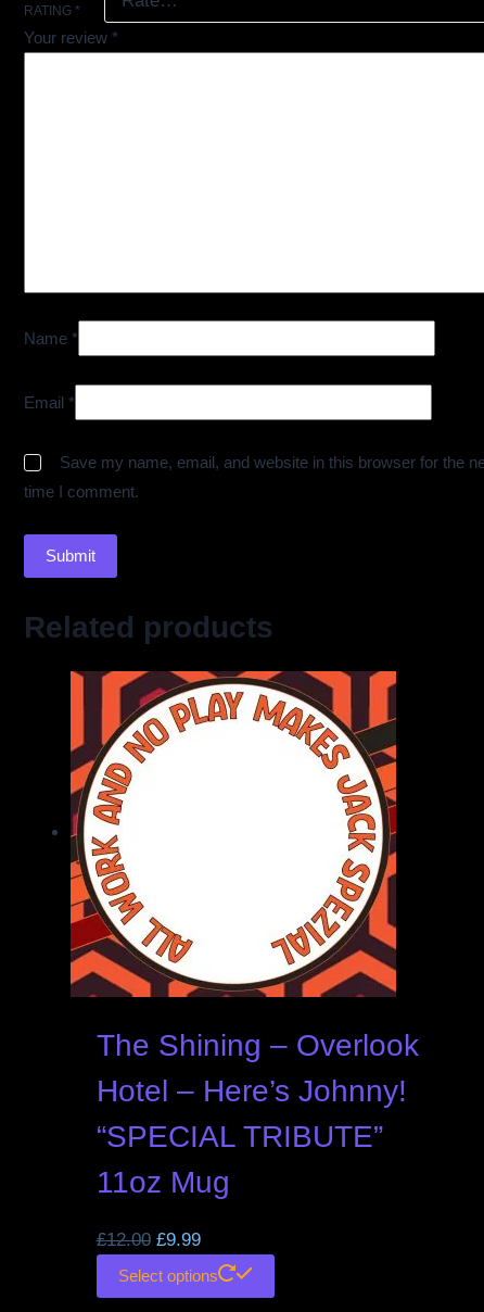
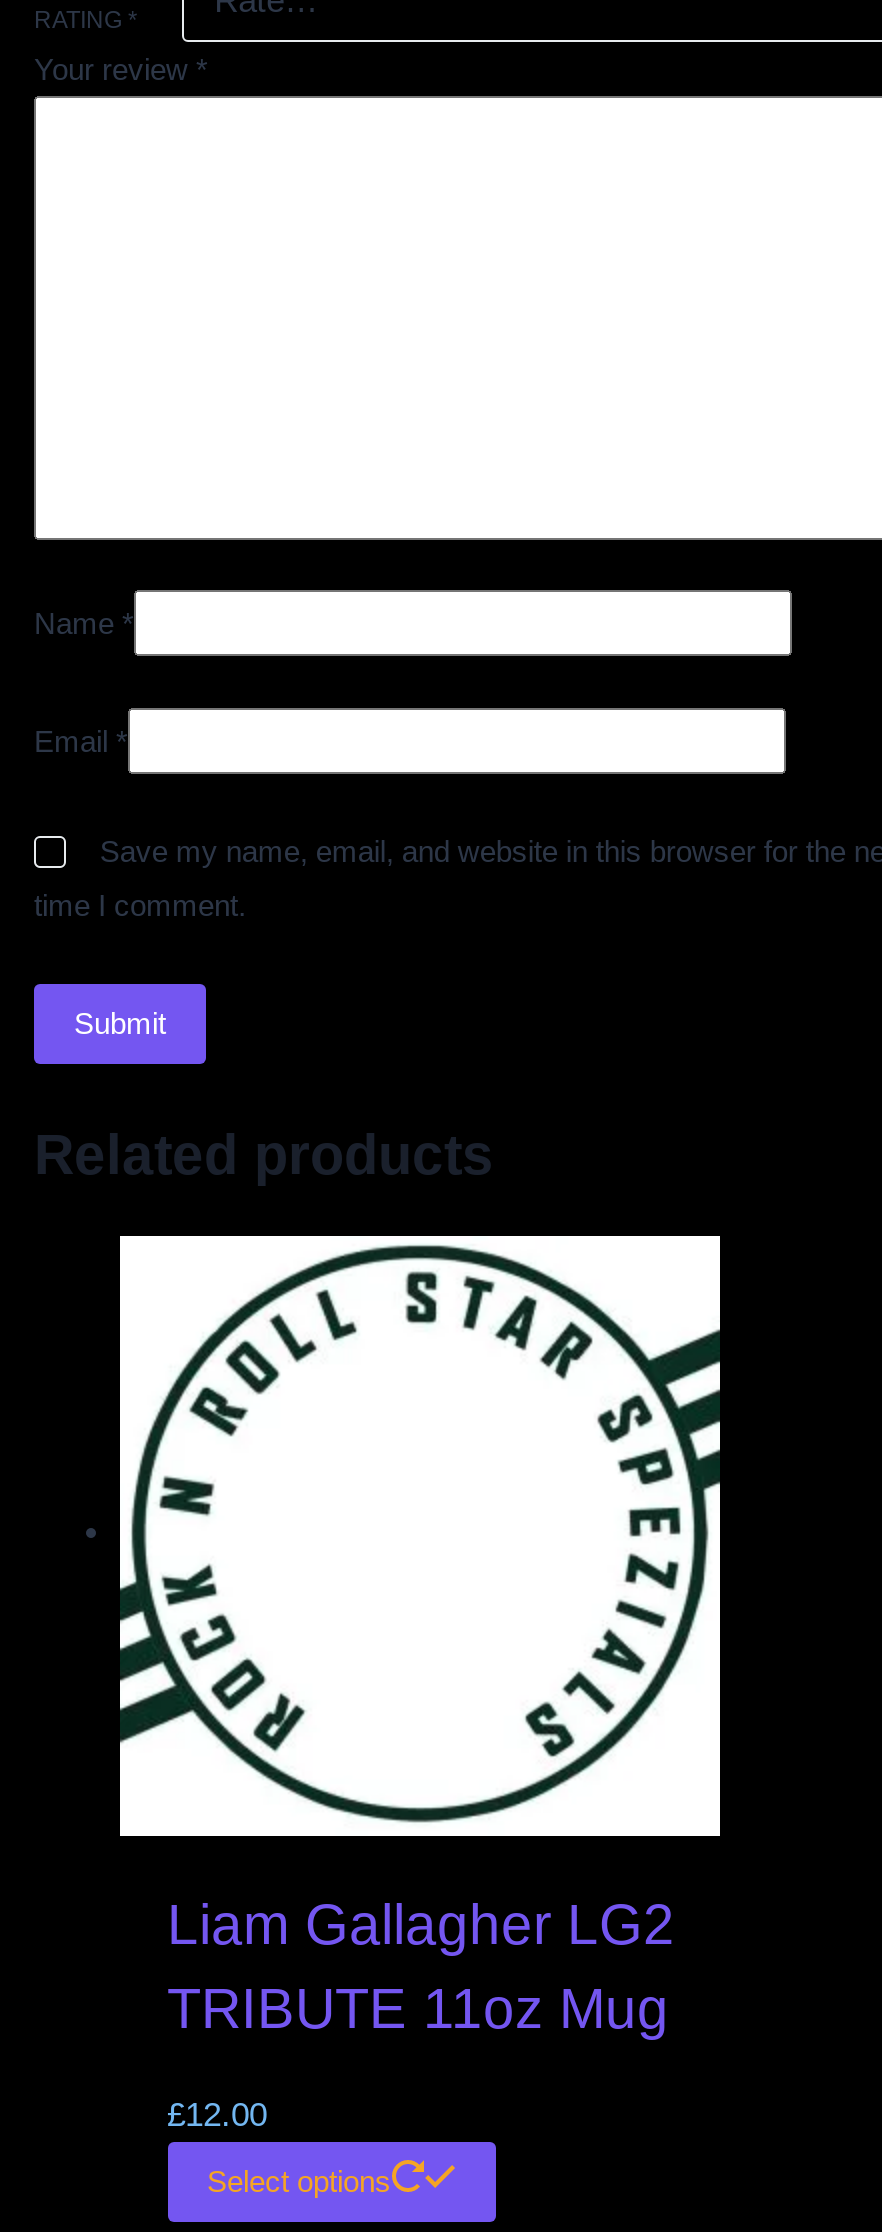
[69,670,418,1199] [image] | The Shining – Overlook | Hotel – Here’s Johnny! | “SPECIAL TRIBUTE” | 11oz Mug -> [118,1234,722,2040] [image] | Liam Gallagher LG2 | TRIBUTE 11oz Mug
[96,1230,200,1250] £12.00 £9.99 -> [167,2096,267,2134] £12.00

